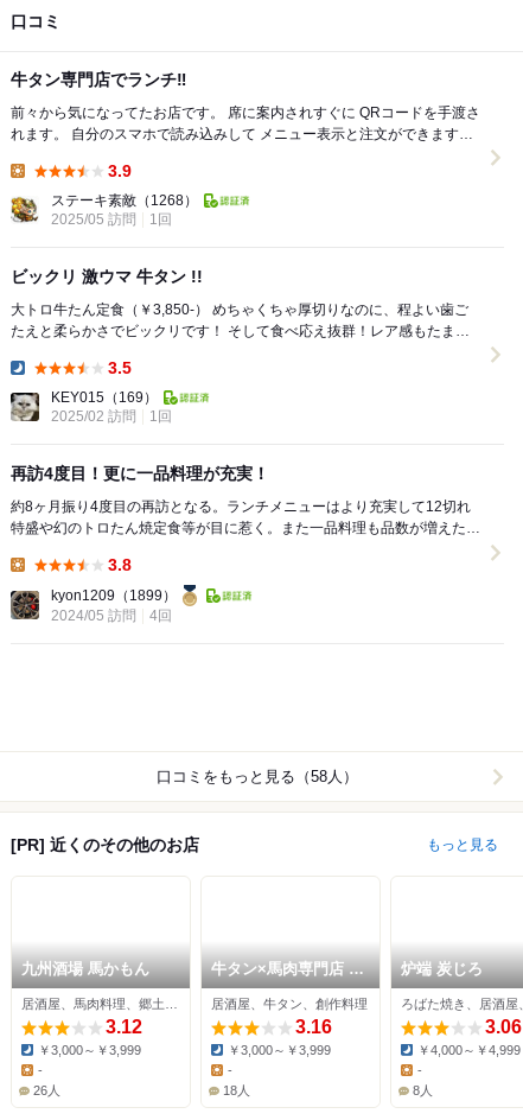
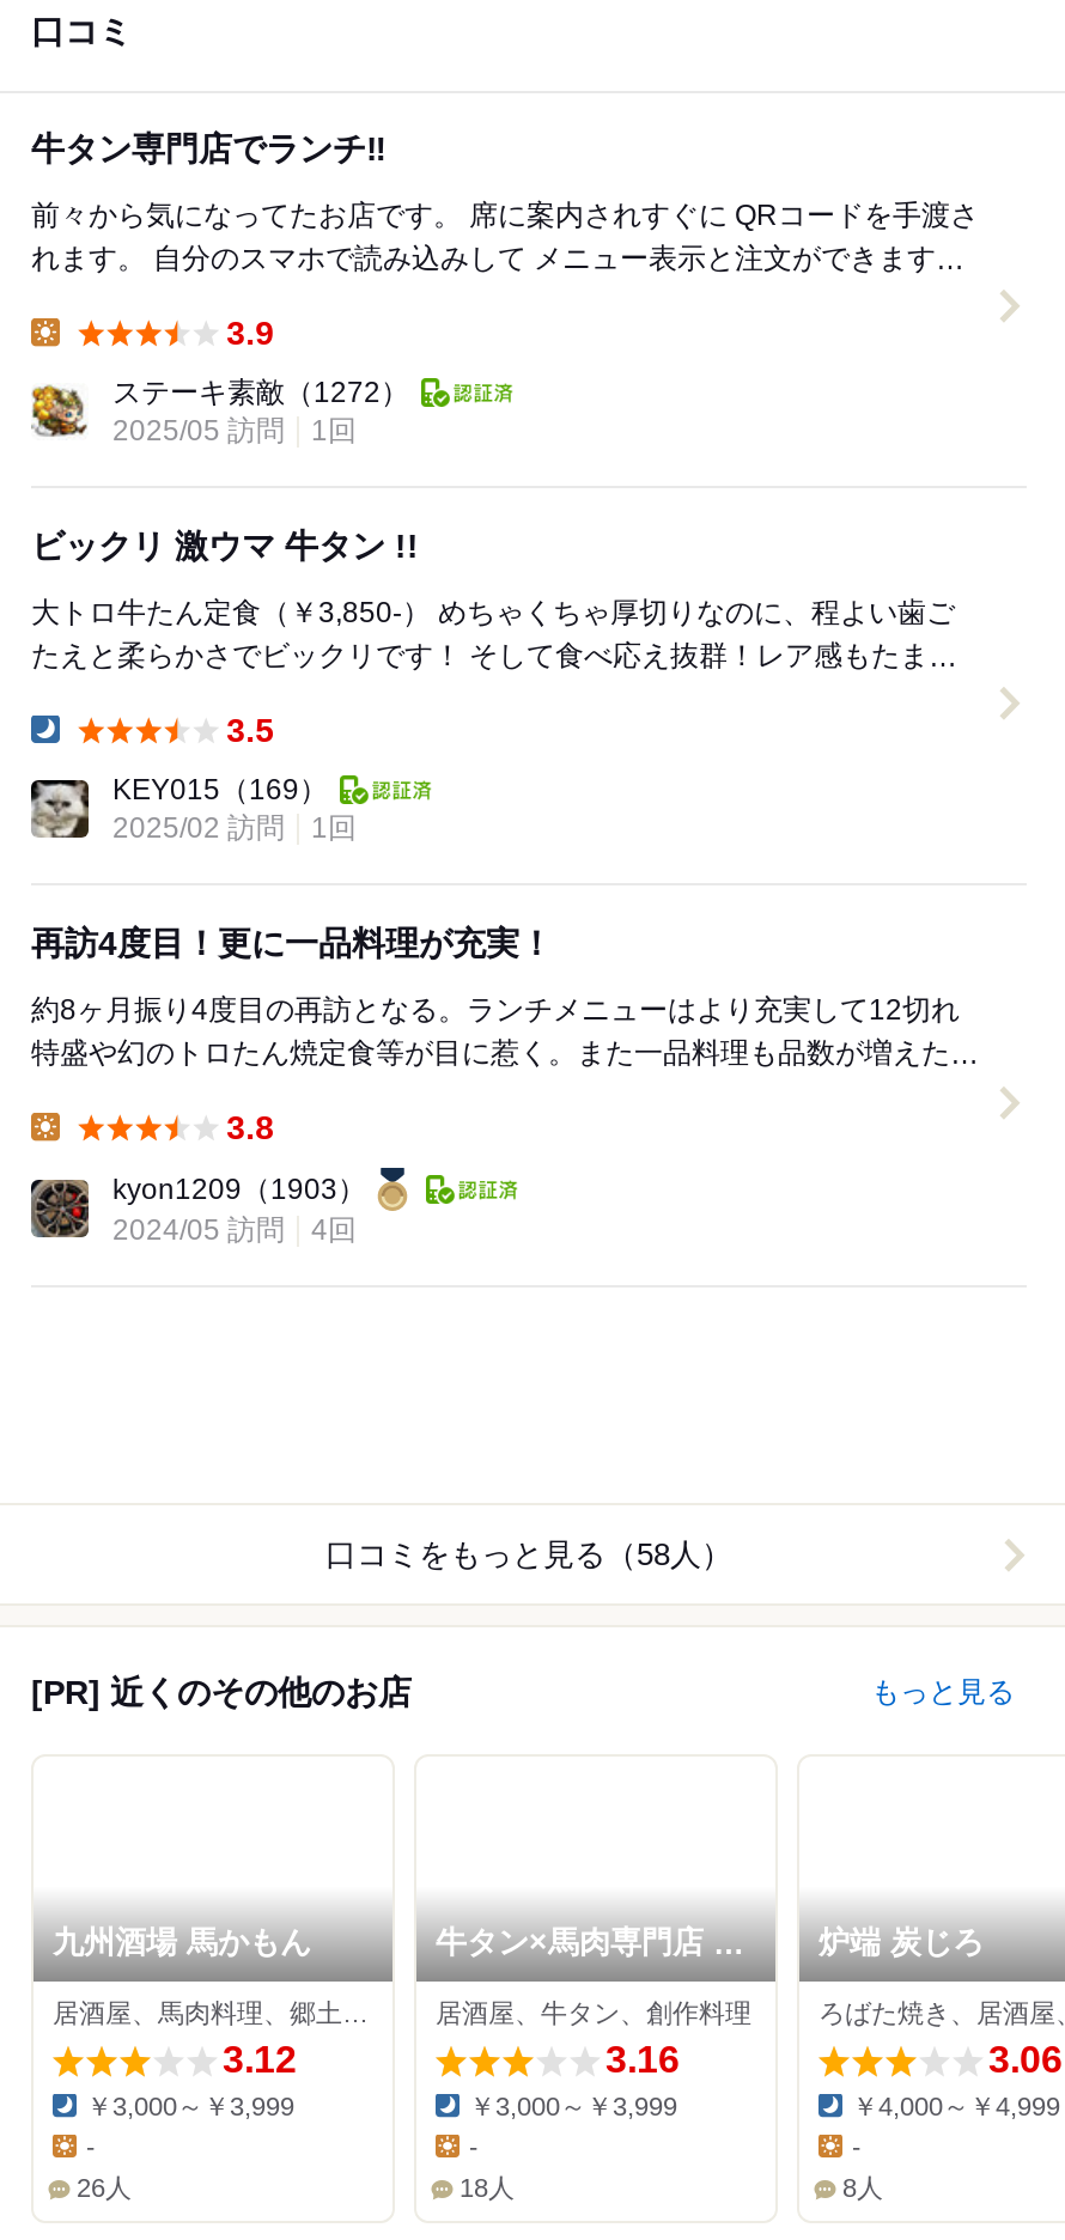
[51,193,198,209] ステーキ素敵（1268） -> [112,376,409,410] ステーキ素敵（1272）
[51,588,177,604] kyon1209（1899） -> [112,1173,366,1207] kyon1209（1903）

